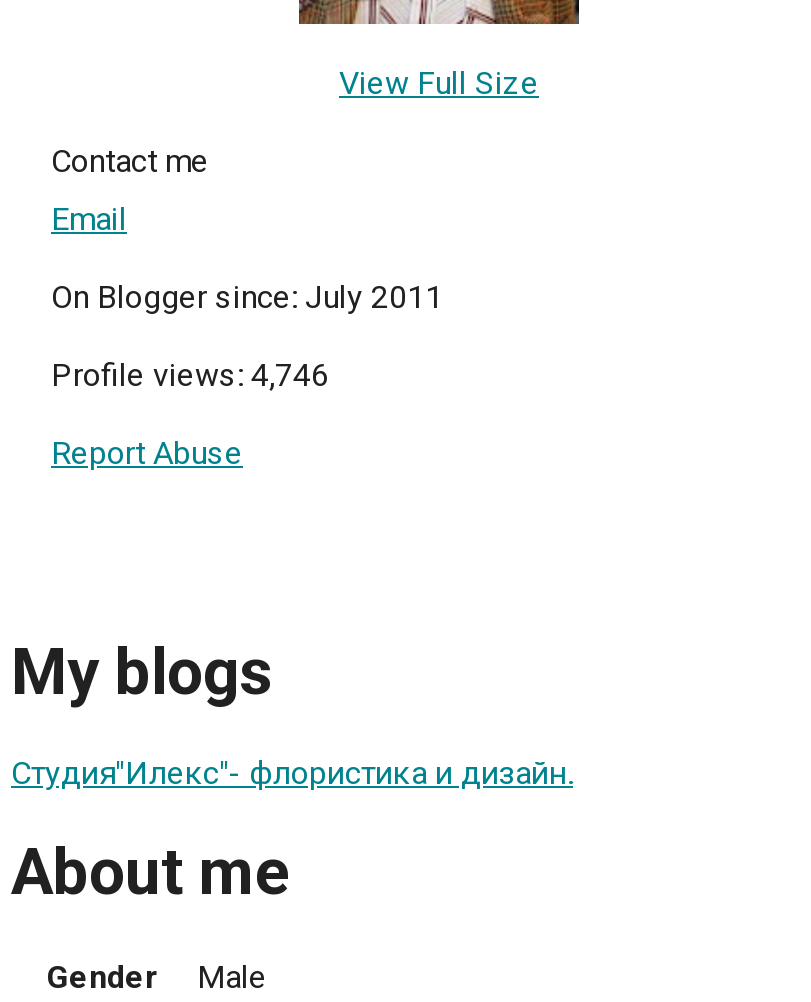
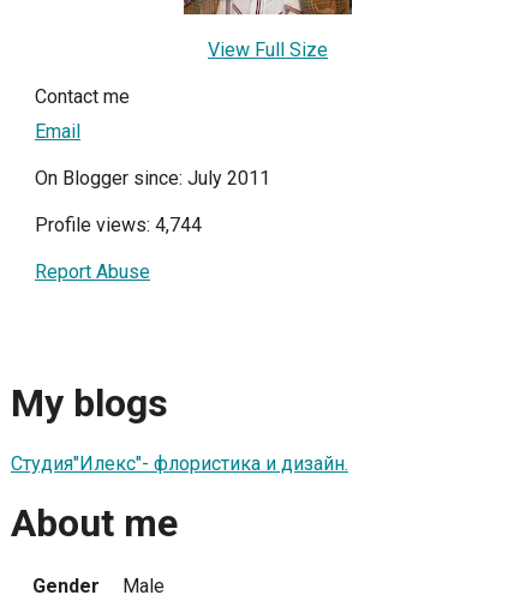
[51,355,329,393] Profile views: 4,746 -> [35,213,202,236] Profile views: 4,744

